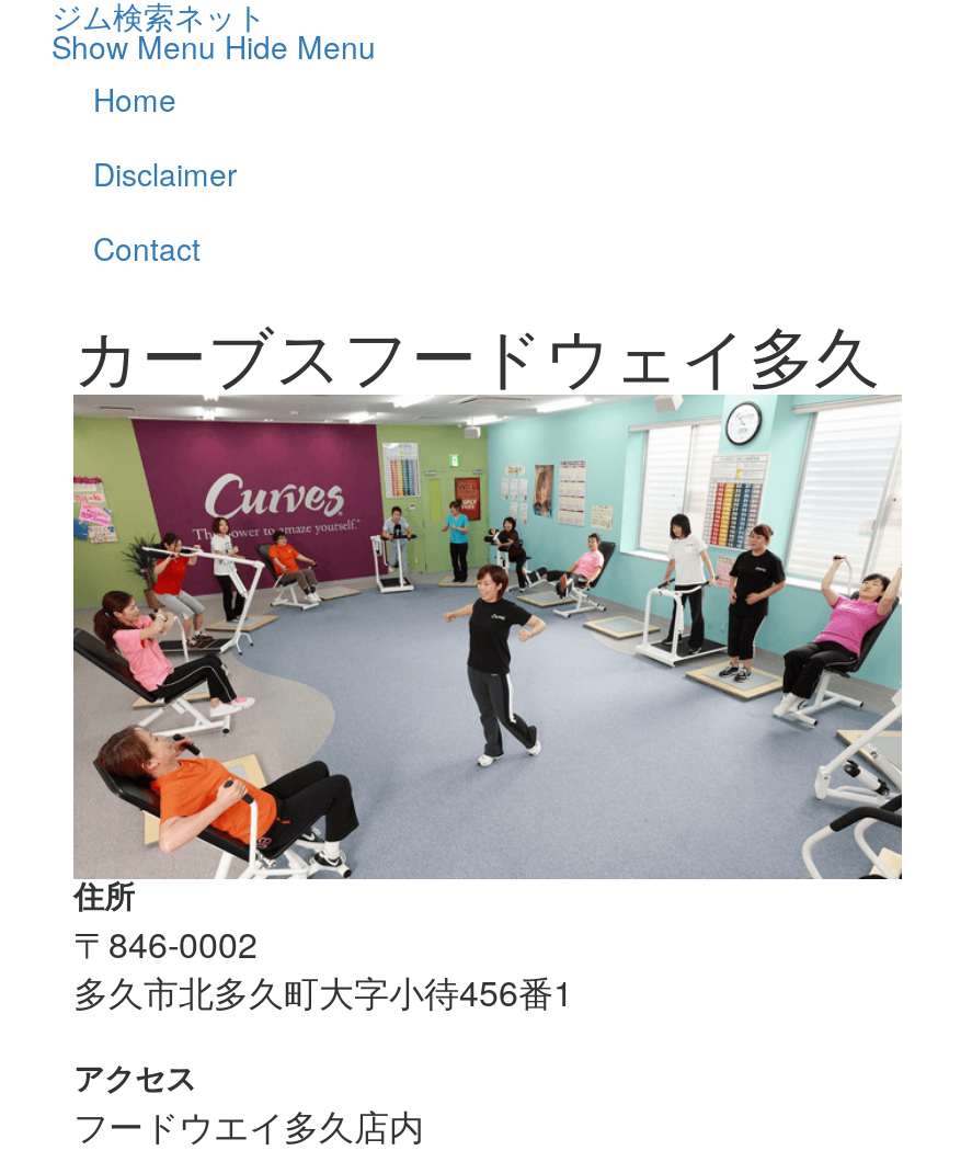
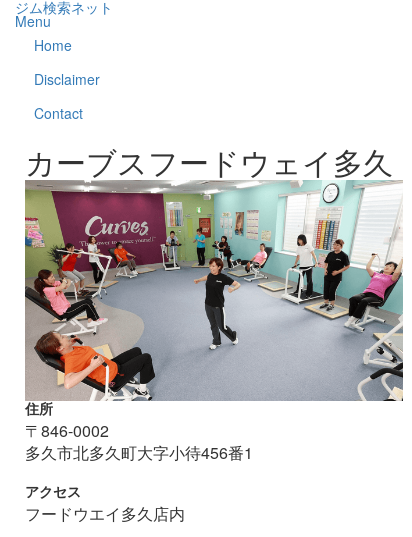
[52,24,376,68] Show Menu Hide Menu -> [15,11,51,31] Menu

